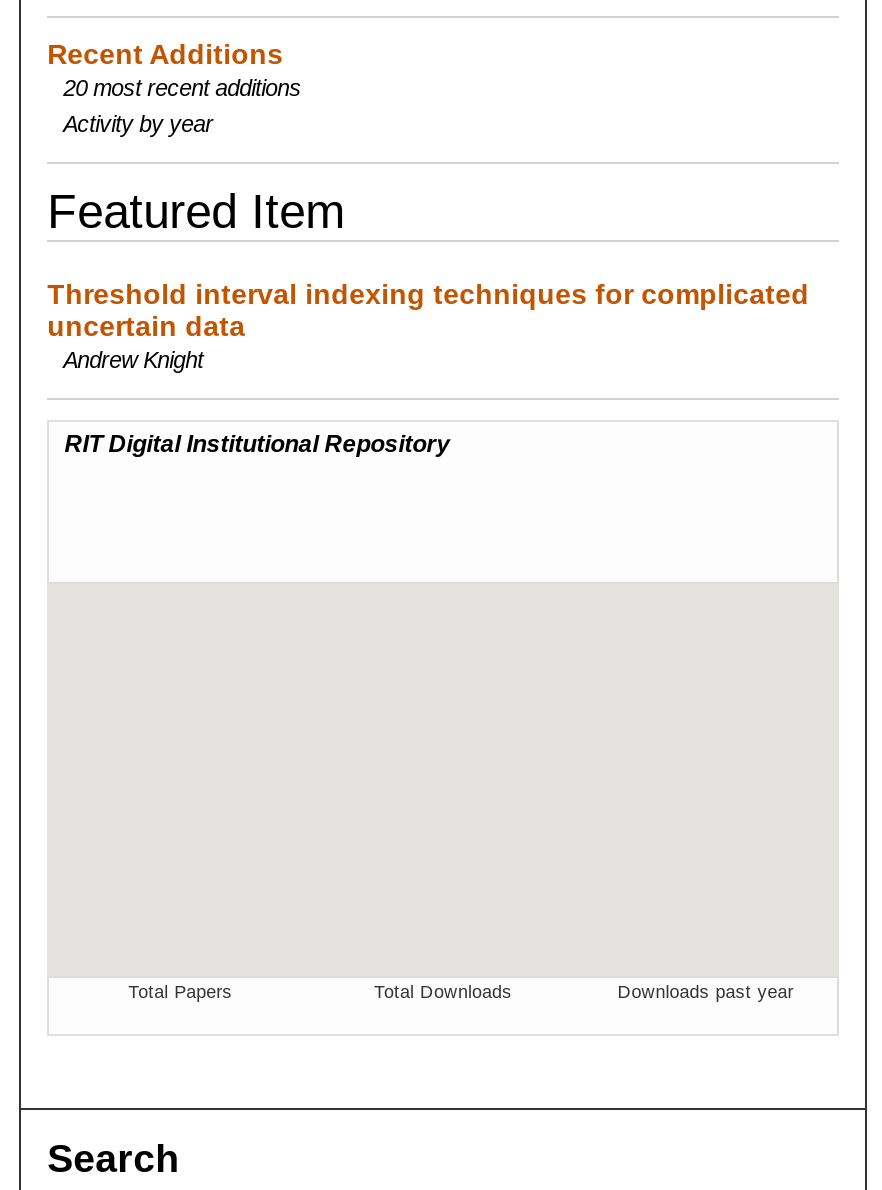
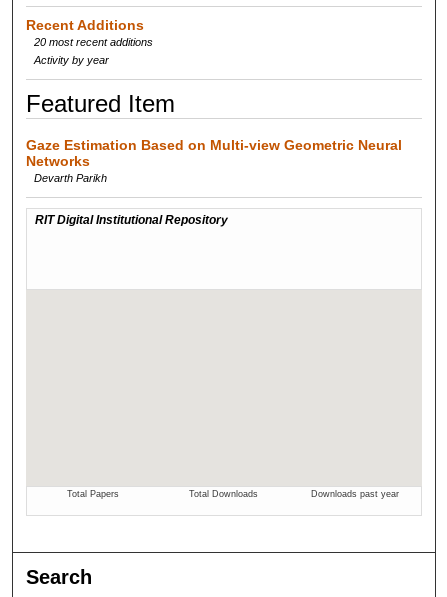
[47,278,809,372] Threshold interval indexing techniques for complicated | uncertain data | Andrew Knight -> [26,137,402,184] Gaze Estimation Based on Multi-view Geometric Neural | Networks | Devarth Parikh

